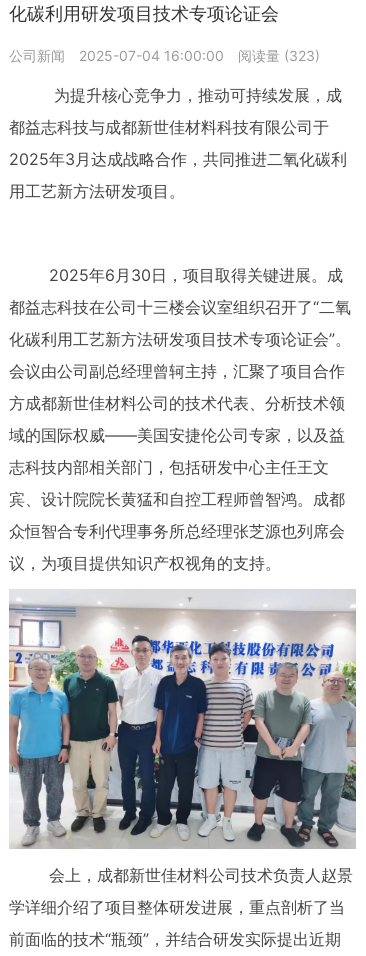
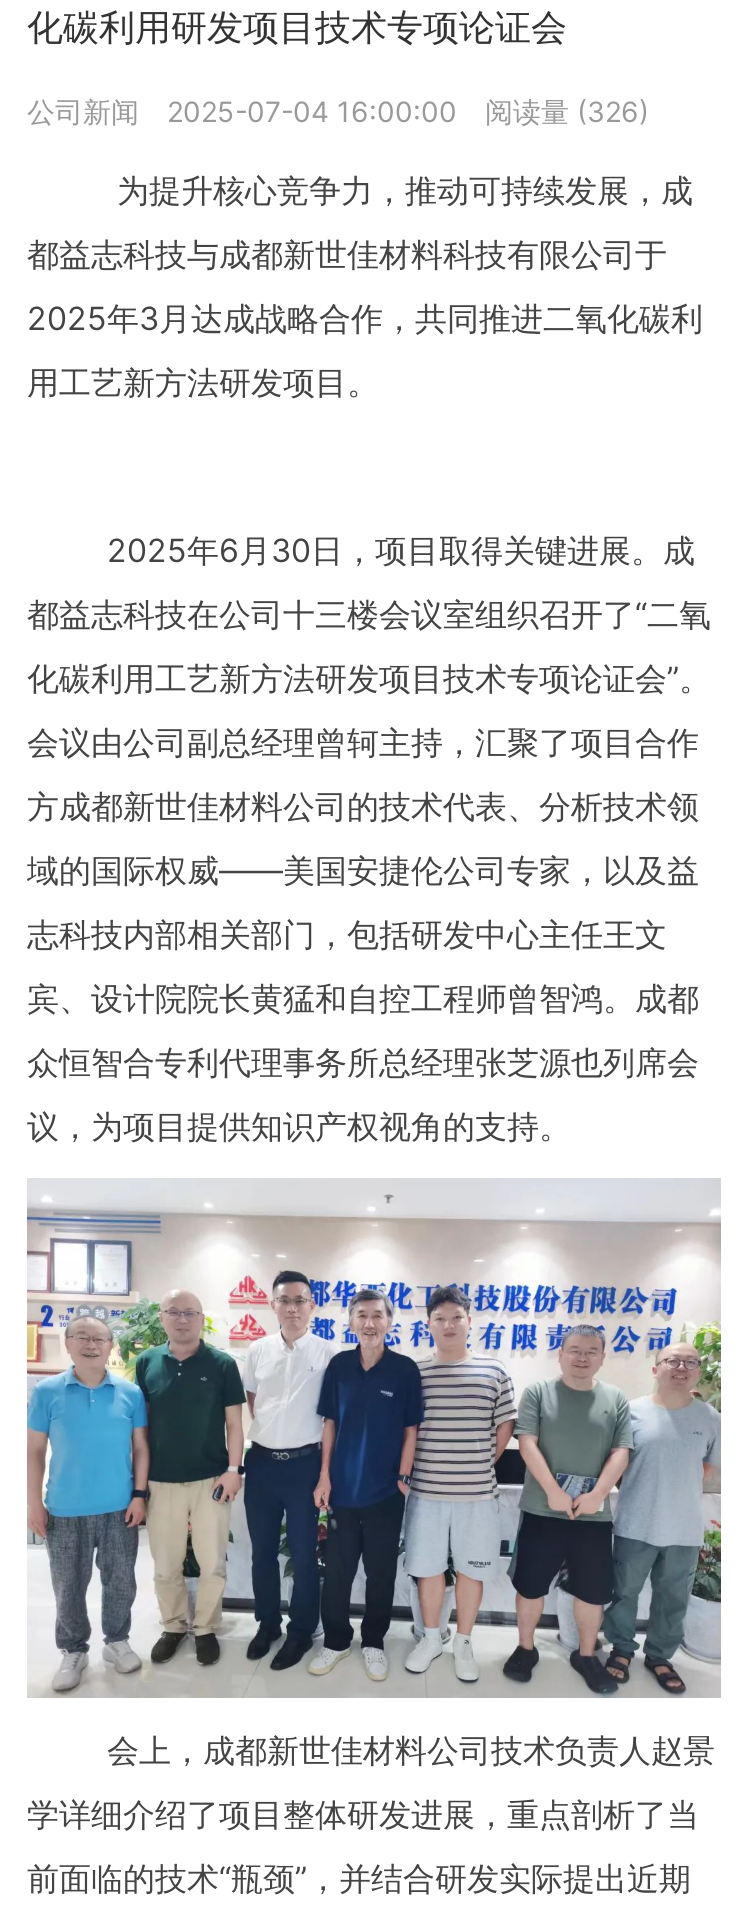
[9,47,320,64] 公司新闻 2025-07-04 16:00:00 阅读量 (323) -> [27,94,649,128] 公司新闻 2025-07-04 16:00:00 阅读量 (326)

